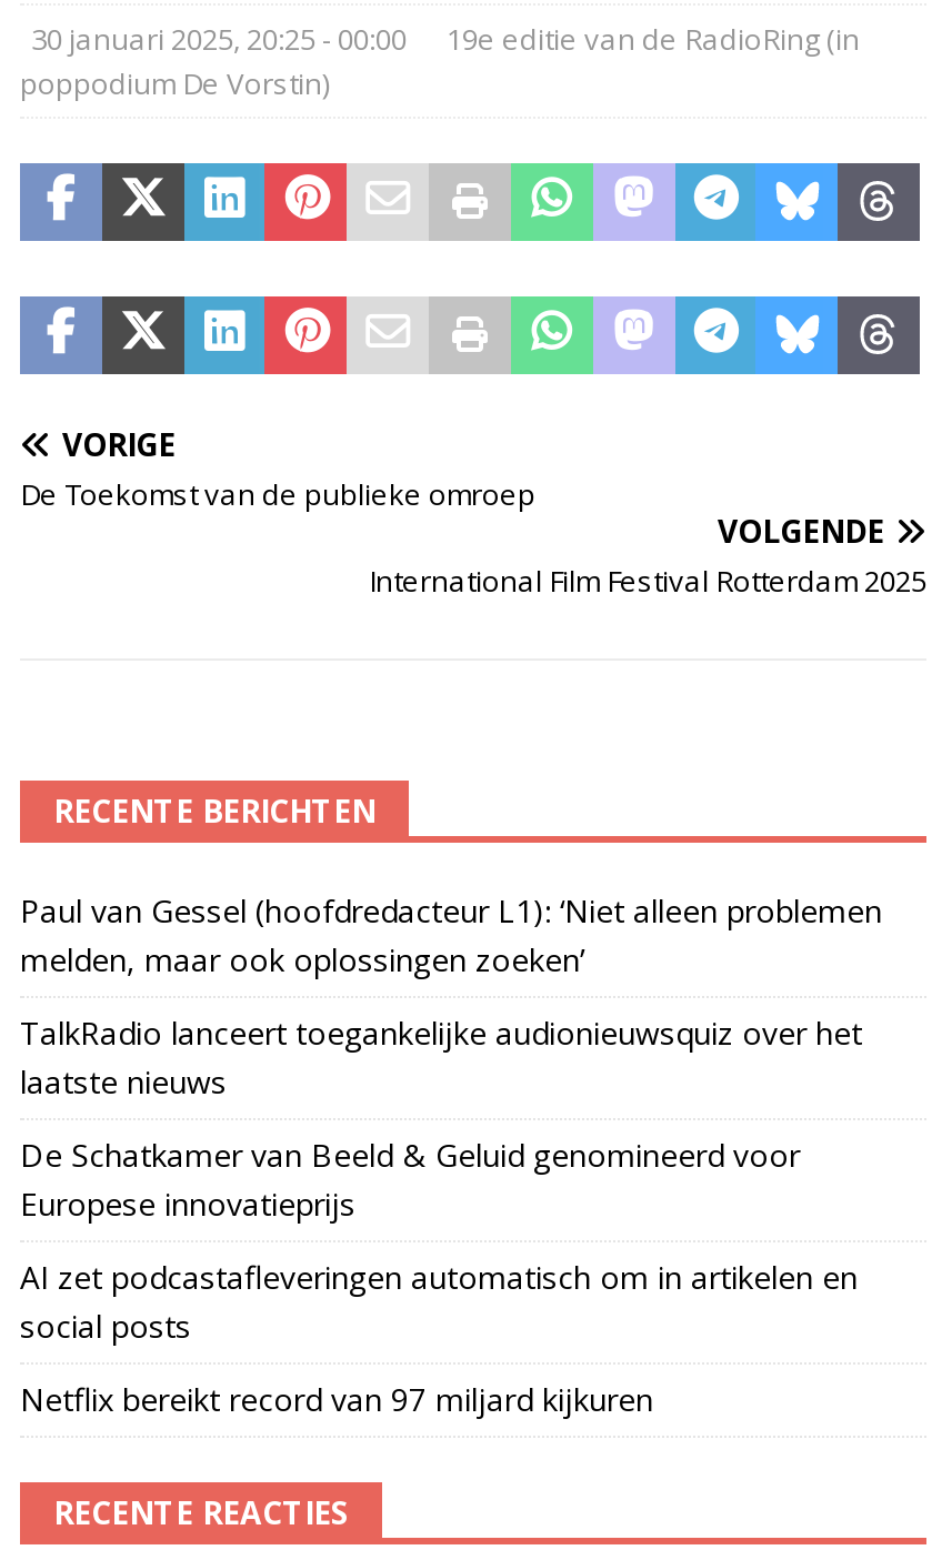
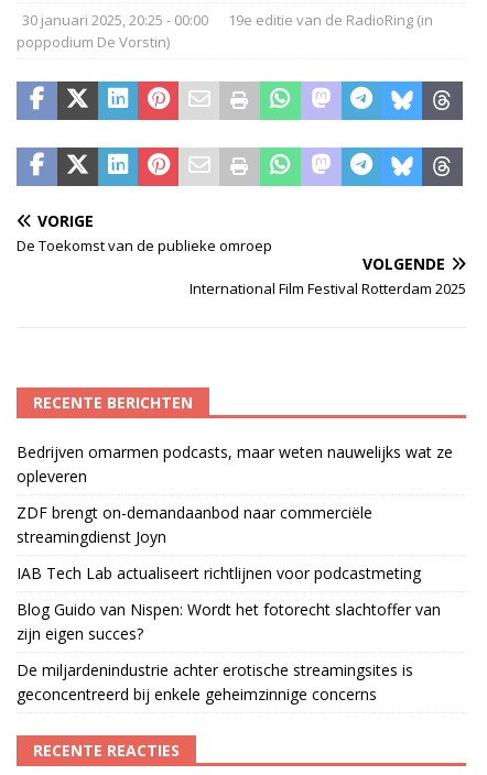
[20,889,882,980] Paul van Gessel (hoofdredacteur L1): ‘Niet alleen problemen | melden, maar ook oplossingen zoeken’ -> [17,441,453,487] Bedrijven omarmen podcasts, maar weten nauwelijks wat ze | opleveren
[20,1012,862,1103] TalkRadio lanceert toegankelijke audionieuwsquiz over het | laatste nieuws -> [17,502,372,547] ZDF brengt on-demandaanbod naar commerciële | streamingdienst Joyn
[20,1134,800,1225] De Schatkamer van Beeld & Geluid genomineerd voor | Europese innovatieprijs -> [17,563,421,583] IAB Tech Lab actualiseert richtlijnen voor podcastmeting
[20,1256,858,1347] AI zet podcastafleveringen automatisch om in artikelen en | social posts -> [17,599,441,644] Blog Guido van Nispen: Wordt het fotorecht slachtoffer van | zijn eigen succes?
[20,1378,653,1420] Netflix bereikt record van 97 miljard kijkuren -> [17,659,413,705] De miljardenindustrie achter erotische streamingsites is | geconcentreerd bij enkele geheimzinnige concerns

